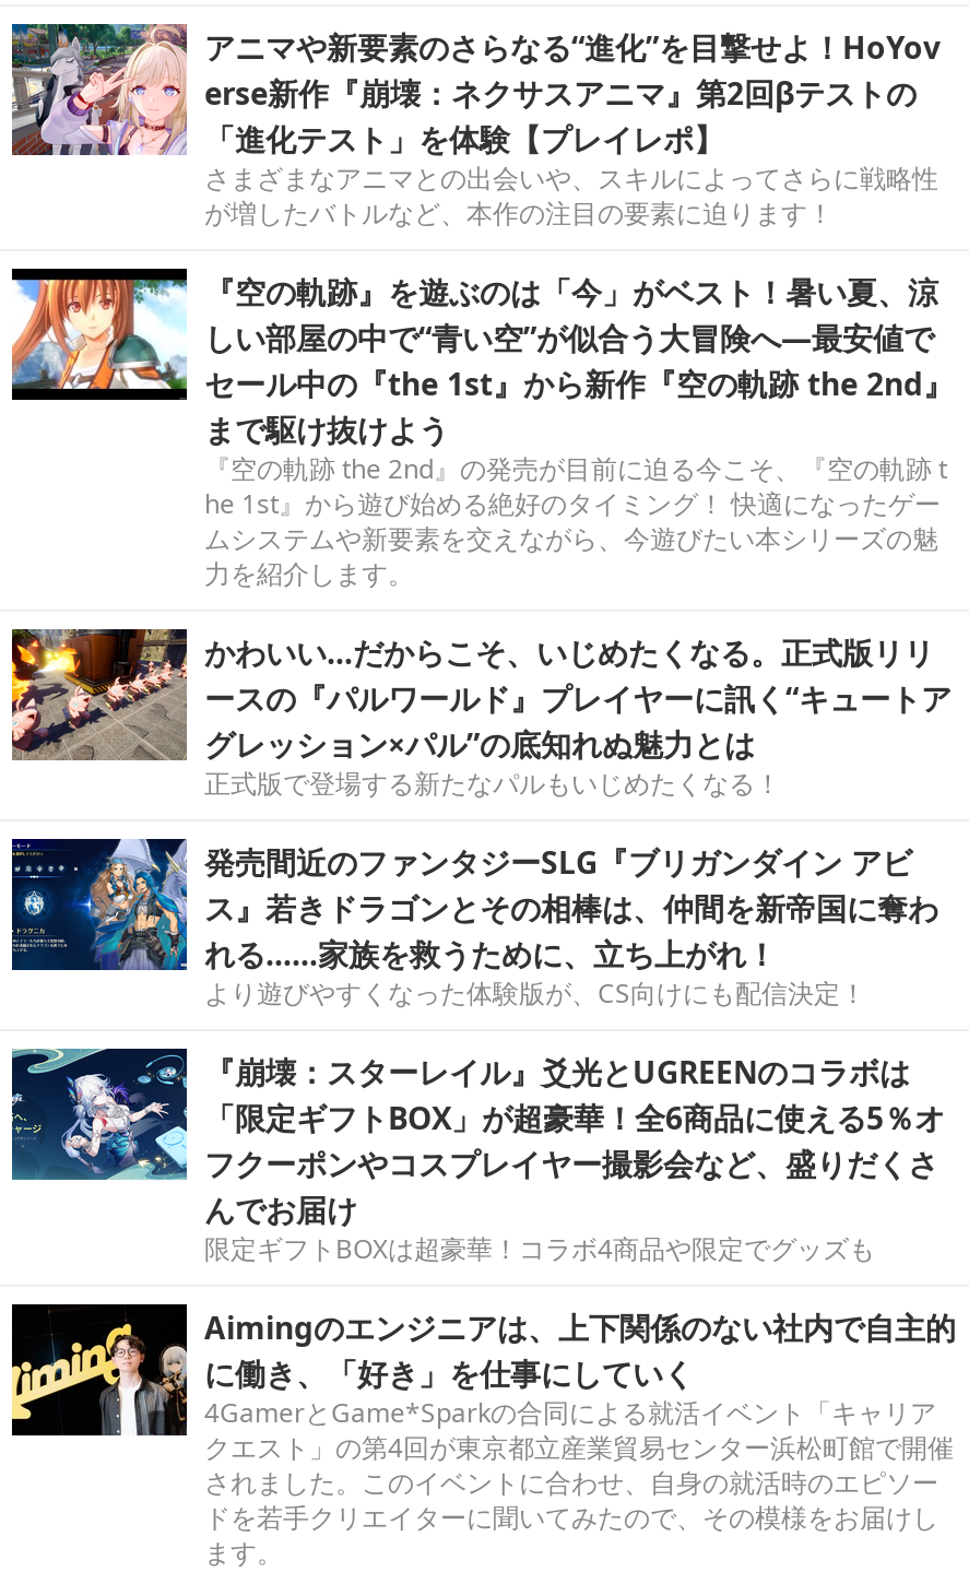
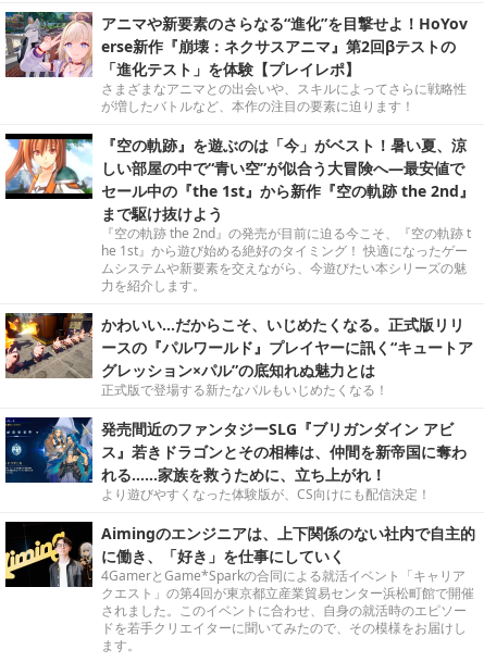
[10,1047,945,1268] [image] | 『崩壊：スターレイル』爻光とUGREENのコラボは | 「限定ギフトBOX」が超豪華！全6商品に使える5％オ | フクーポンやコスプレイヤー撮影会など、盛りだくさ | んでお届け | 限定ギフトBOXは超豪華！コラボ4商品や限定でグッズも -> none

